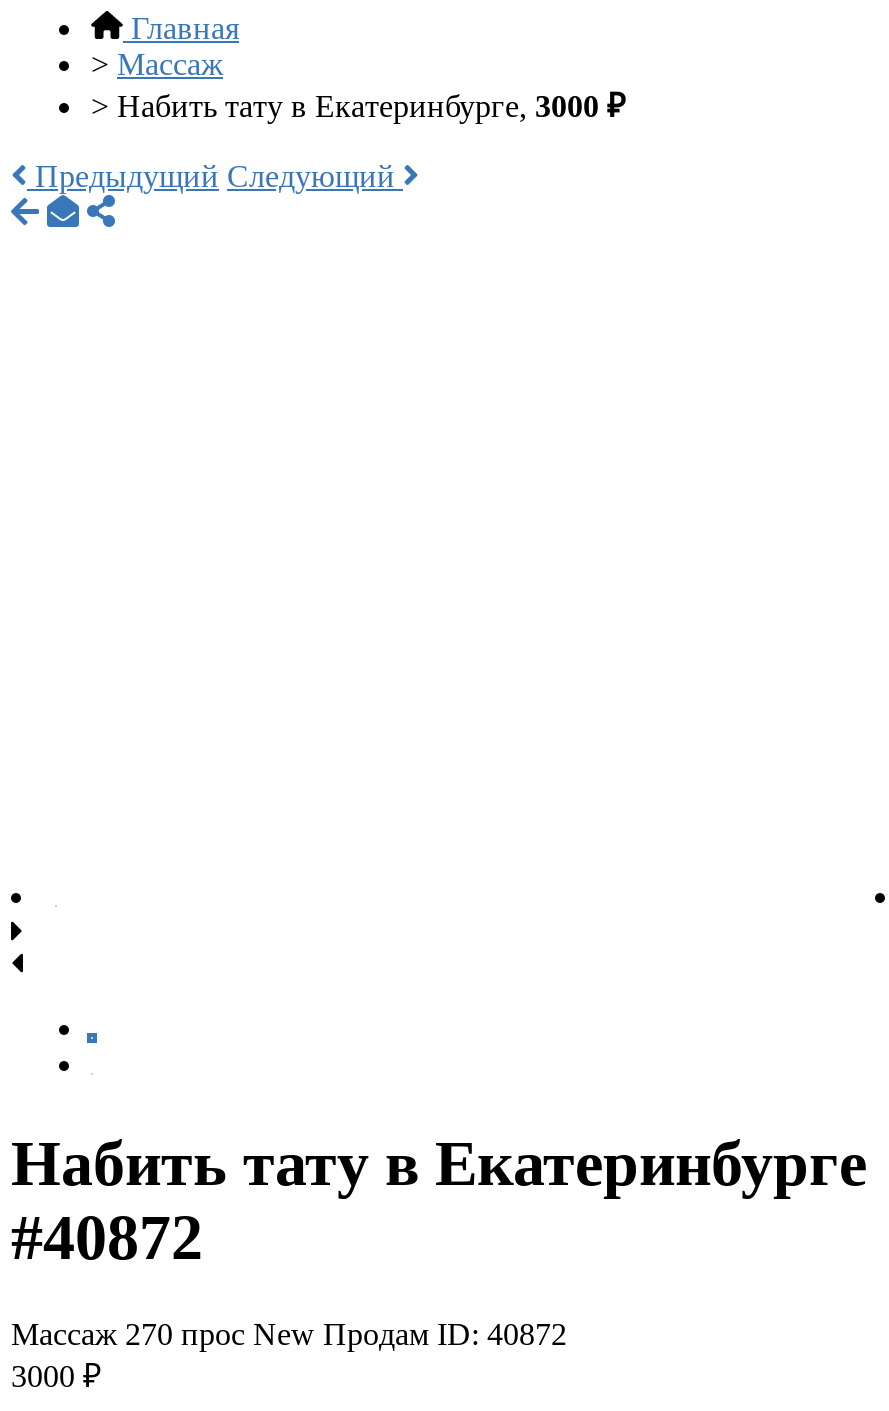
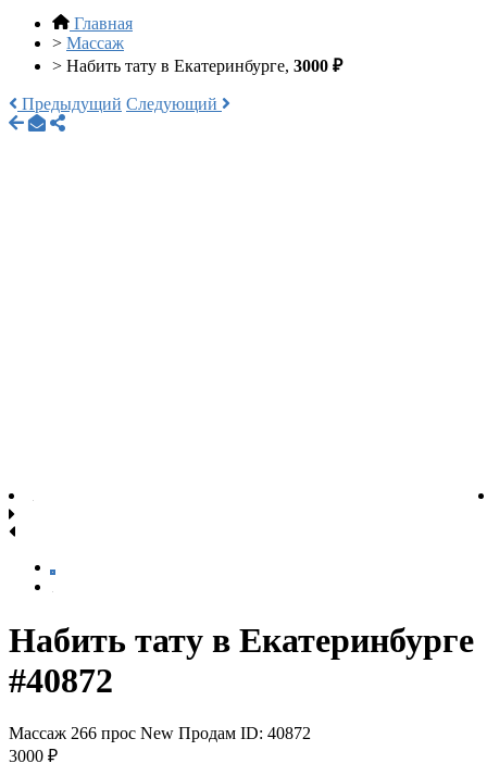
[11,1317,567,1351] Массаж 270 прос New Продам ID: 40872 -> [9,724,311,742] Массаж 266 прос New Продам ID: 40872

